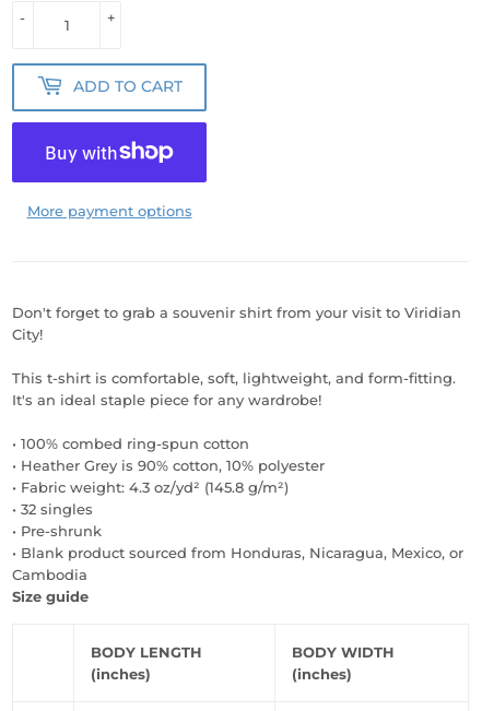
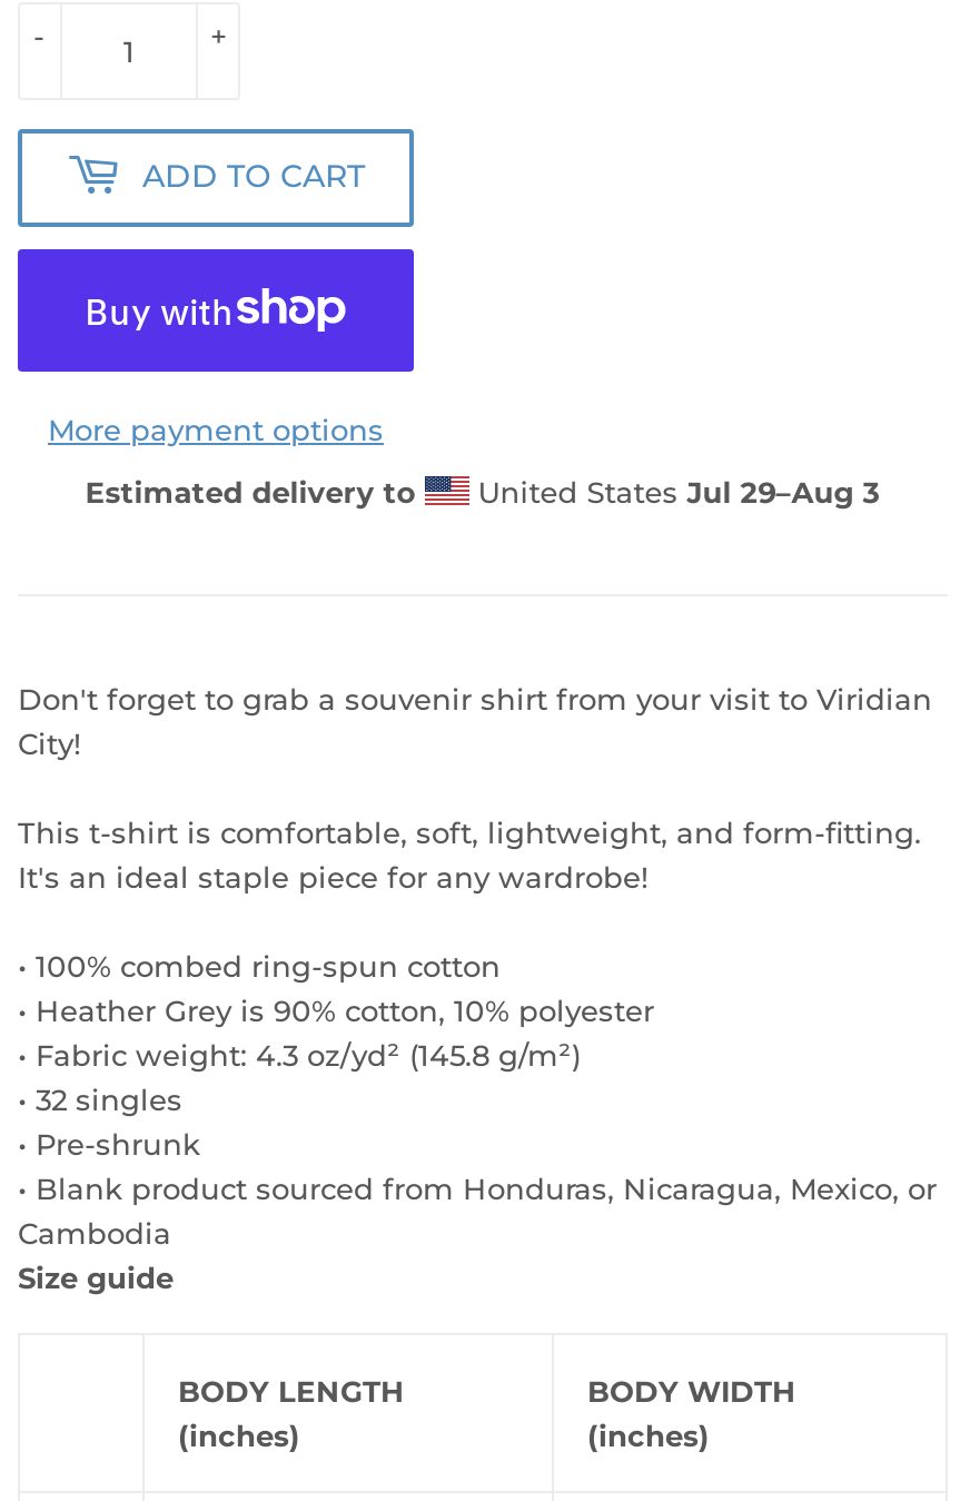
none -> [85,473,881,509] Estimated delivery to | United States Jul 29–Aug 3

